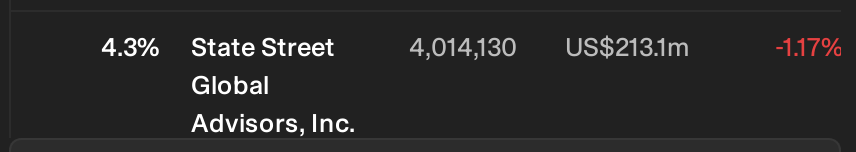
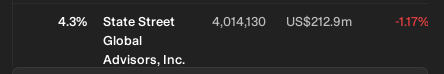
[409,32,689,62] 4,014,130 US$213.1m -> [212,14,352,29] 4,014,130 US$212.9m

